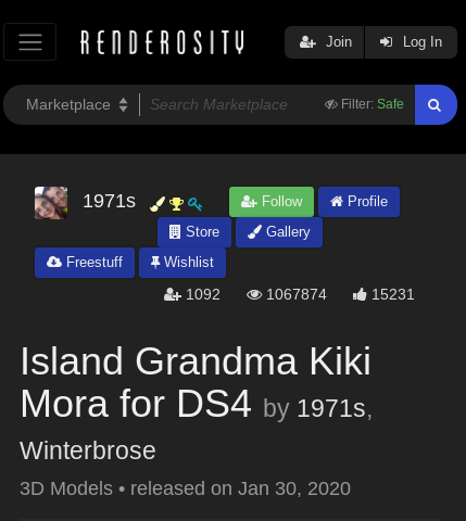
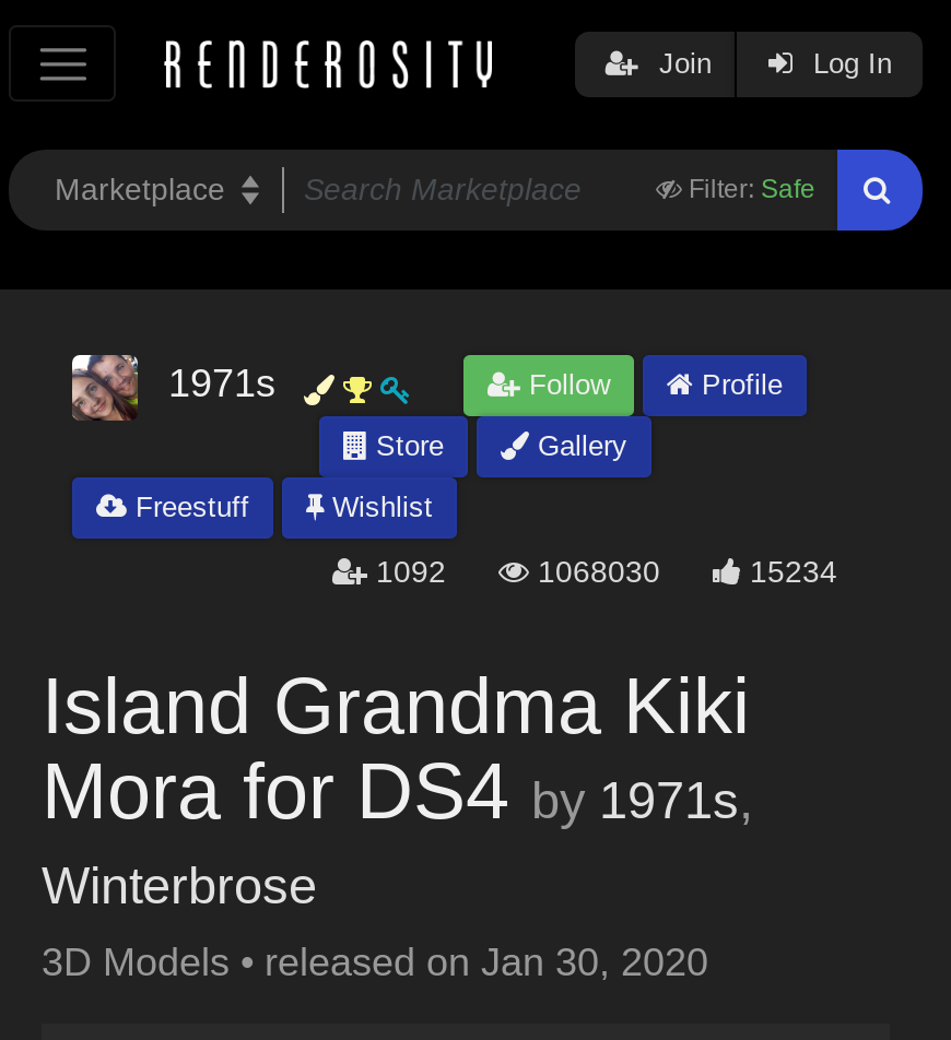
[262,286,327,303] 1067874 -> [529,554,660,589] 1068030
[367,286,415,303] 15231 -> [741,554,837,589] 15234

